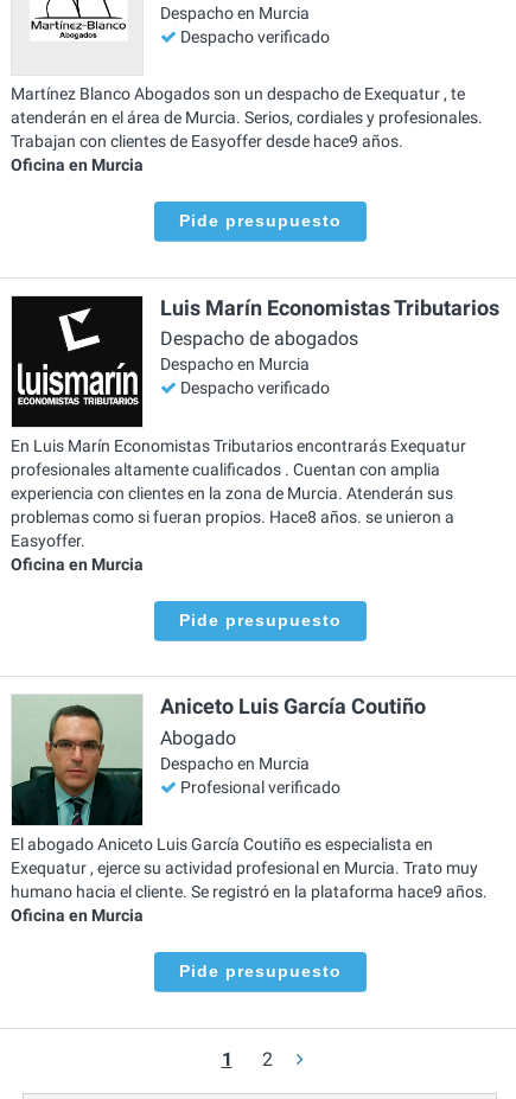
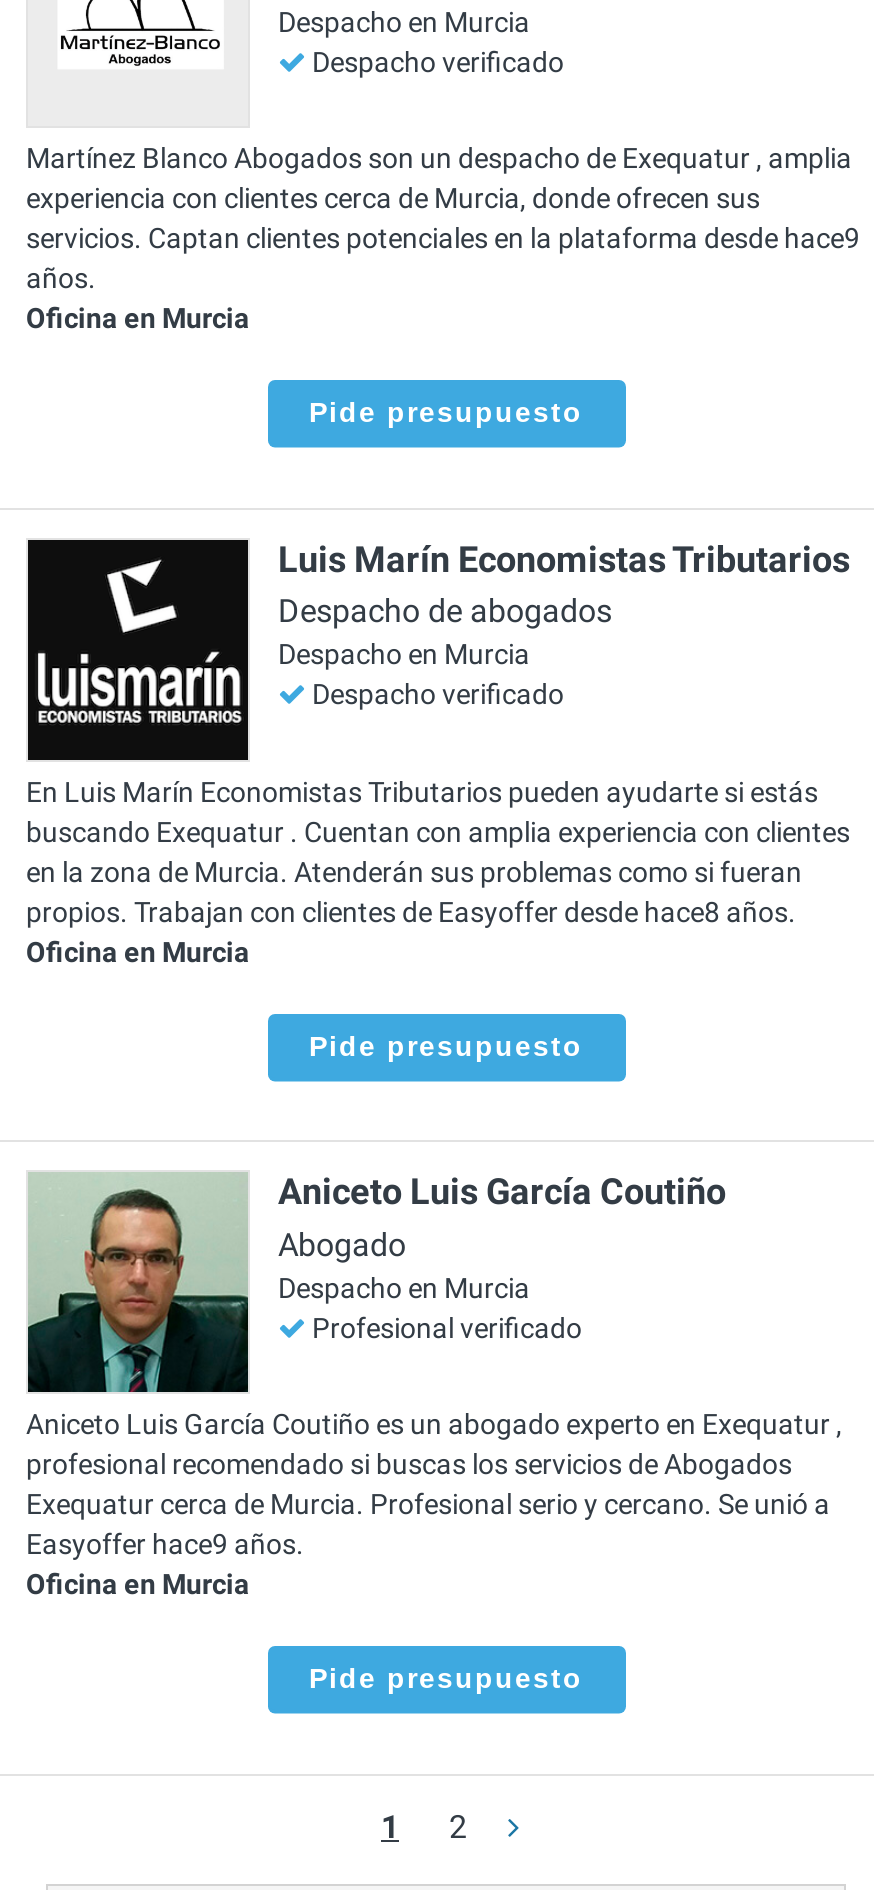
[11,85,483,151] Martínez Blanco Abogados son un despacho de Exequatur , te | atenderán en el área de Murcia. Serios, cordiales y profesionales. | Trabajan con clientes de Easyoffer desde hace9 años. -> [26,143,860,295] Martínez Blanco Abogados son un despacho de Exequatur , amplia | experiencia con clientes cerca de Murcia, donde ofrecen sus | servicios. Captan clientes potenciales en la plataforma desde hace9 | años.
[11,436,466,550] En Luis Marín Economistas Tributarios encontrarás Exequatur | profesionales altamente cualificados . Cuentan con amplia | experiencia con clientes en la zona de Murcia. Atenderán sus | problemas como si fueran propios. Hace8 años. se unieron a | Easyoffer. -> [26,776,850,928] En Luis Marín Economistas Tributarios pueden ayudarte si estás | buscando Exequatur . Cuentan con amplia experiencia con clientes | en la zona de Murcia. Atenderán sus problemas como si fueran | propios. Trabajan con clientes de Easyoffer desde hace8 años.
[11,835,488,901] El abogado Aniceto Luis García Coutiño es especialista en | Exequatur , ejerce su actividad profesional en Murcia. Trato muy | humano hacia el cliente. Se registró en la plataforma hace9 años. -> [26,1408,842,1560] Aniceto Luis García Coutiño es un abogado experto en Exequatur , | profesional recomendado si buscas los servicios de Abogados | Exequatur cerca de Murcia. Profesional serio y cercano. Se unió a | Easyoffer hace9 años.

